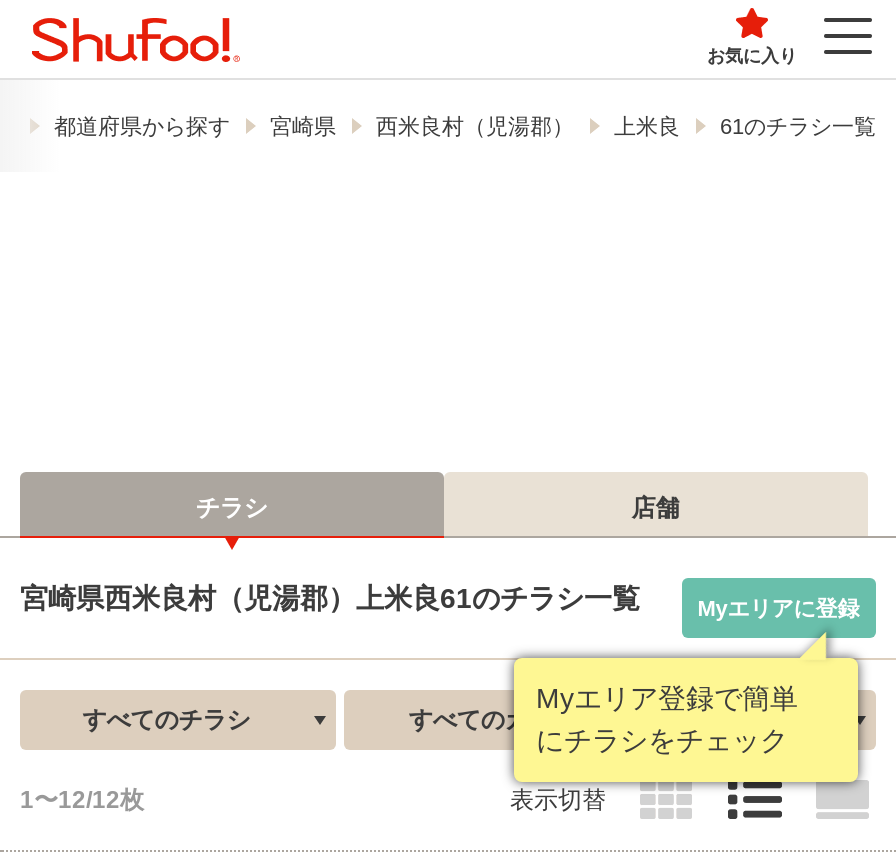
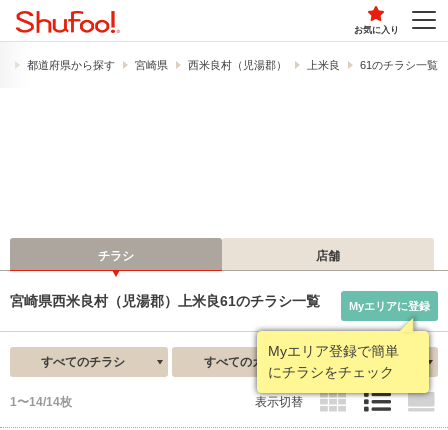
[20,786,144,814] 1〜12/12枚 -> [10,395,72,409] 1〜14/14枚

